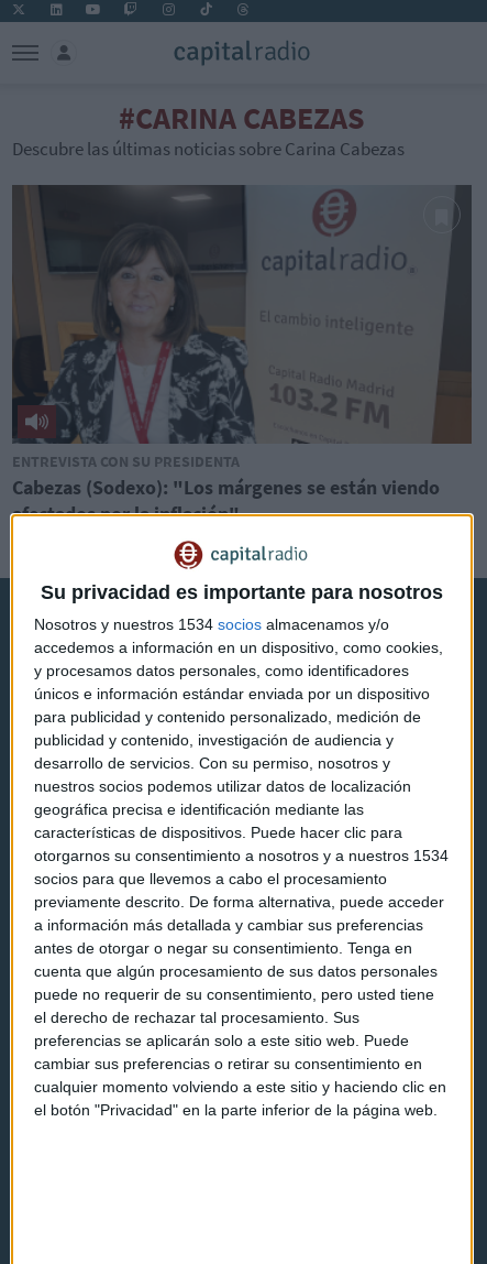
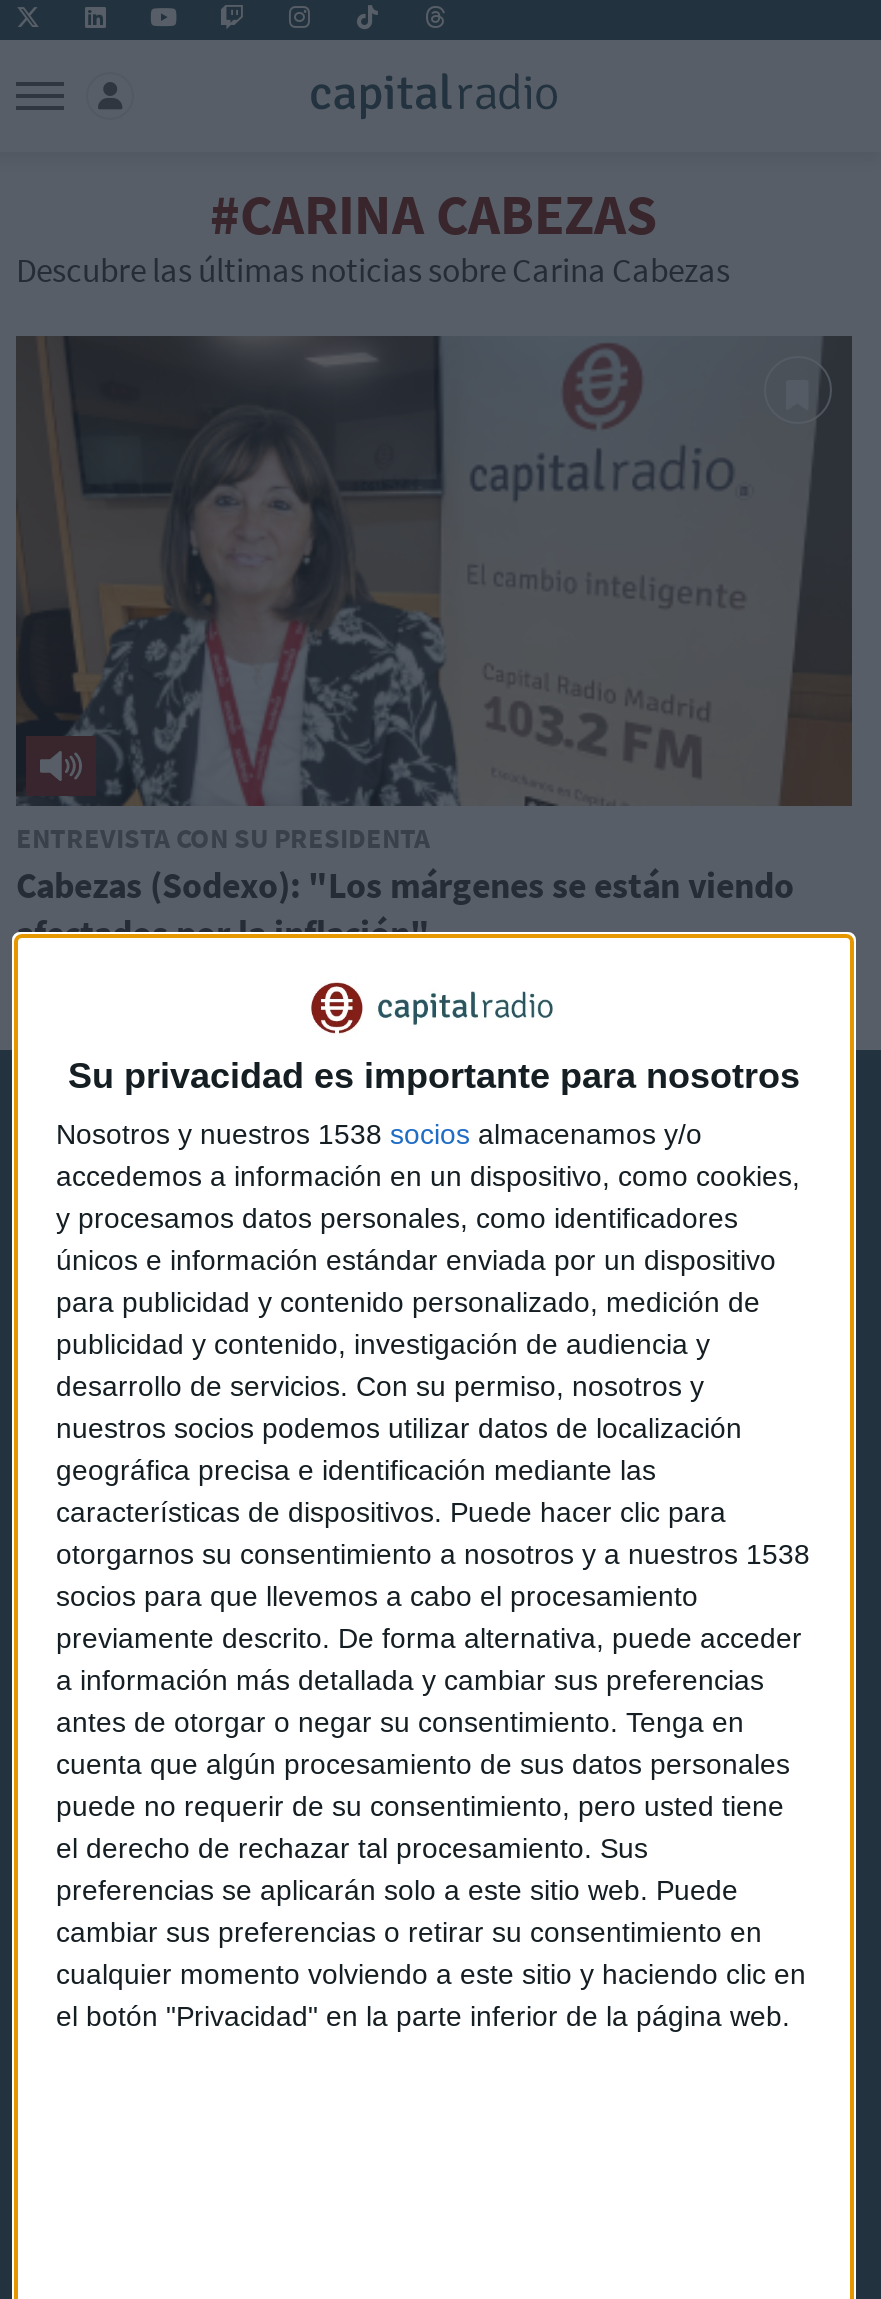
[34,615,389,633] Nosotros y nuestros 1534 socios almacenamos y/o -> [56,1117,702,1149] Nosotros y nuestros 1538 socios almacenamos y/o
[34,846,449,864] otorgarnos su consentimiento a nosotros y a nuestros 1534 -> [56,1537,810,1569] otorgarnos su consentimiento a nosotros y a nuestros 1538

